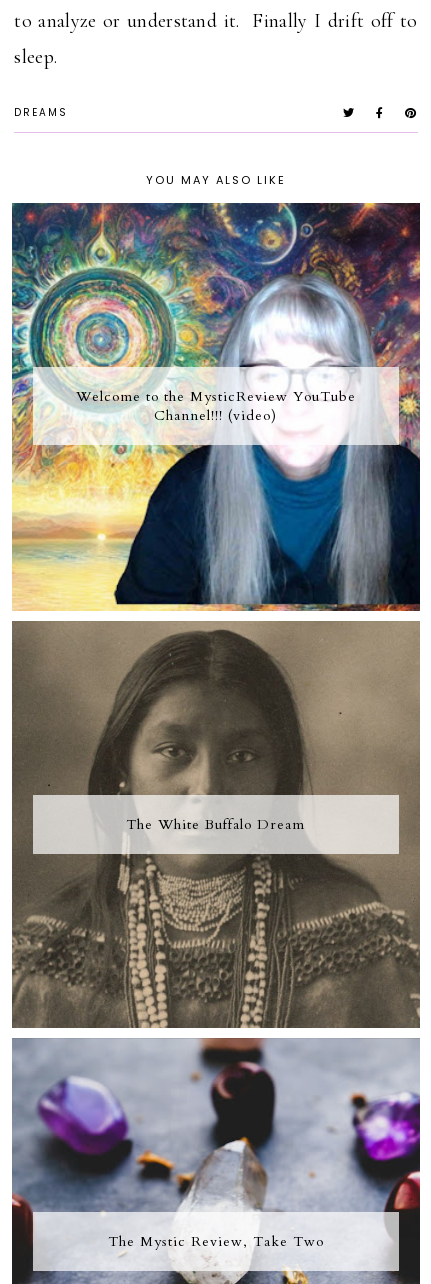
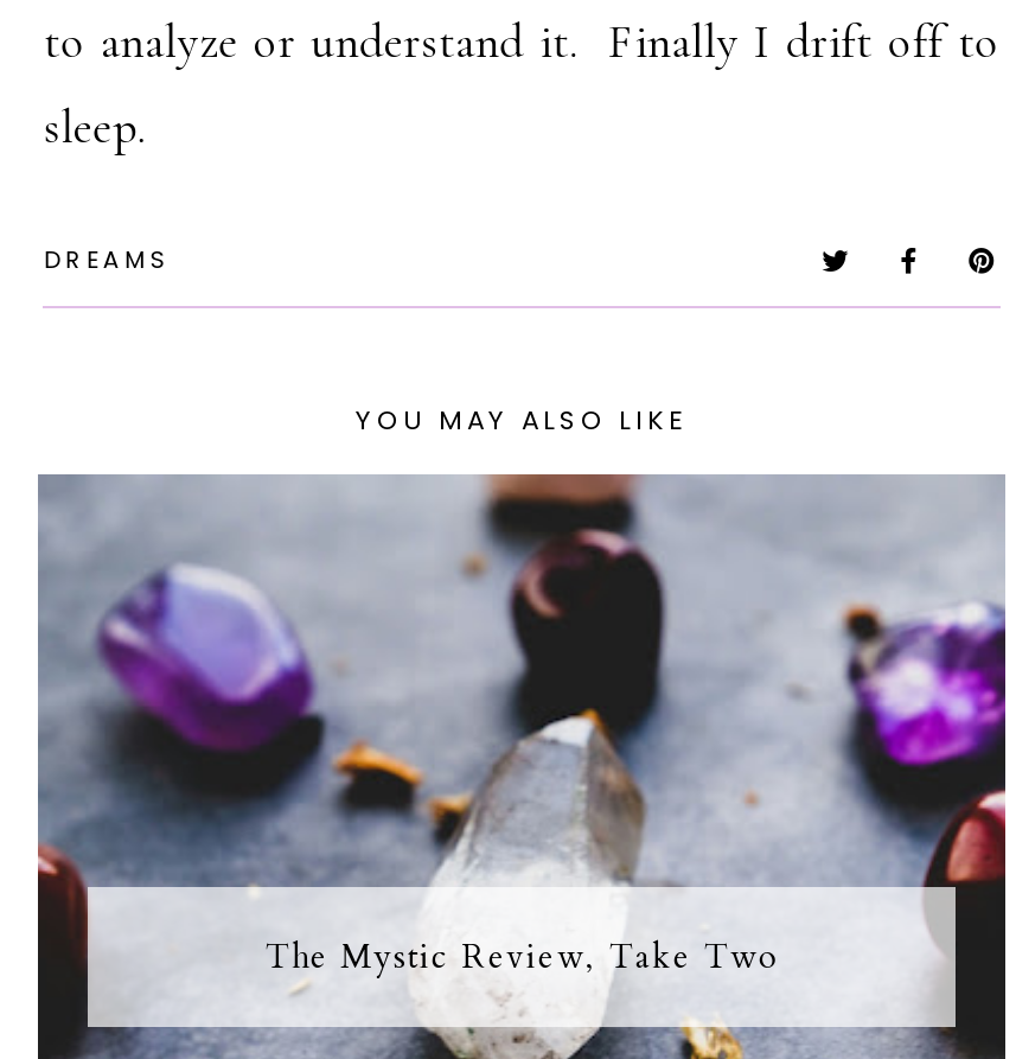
[11,202,421,612] [image] | Welcome to the MysticReview YouTube | Channel!!! (video) -> none
[11,620,421,1029] [image] | The White Buffalo Dream -> none

